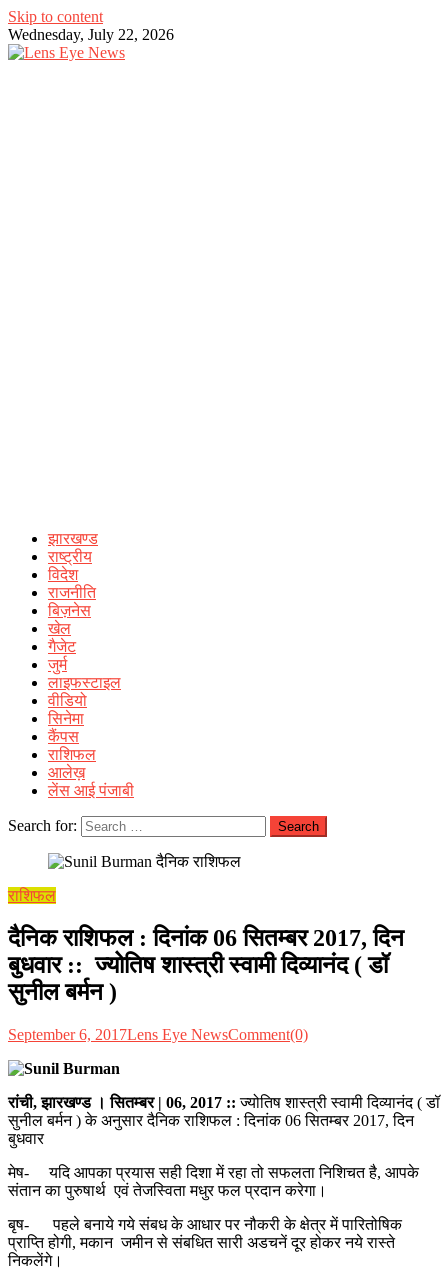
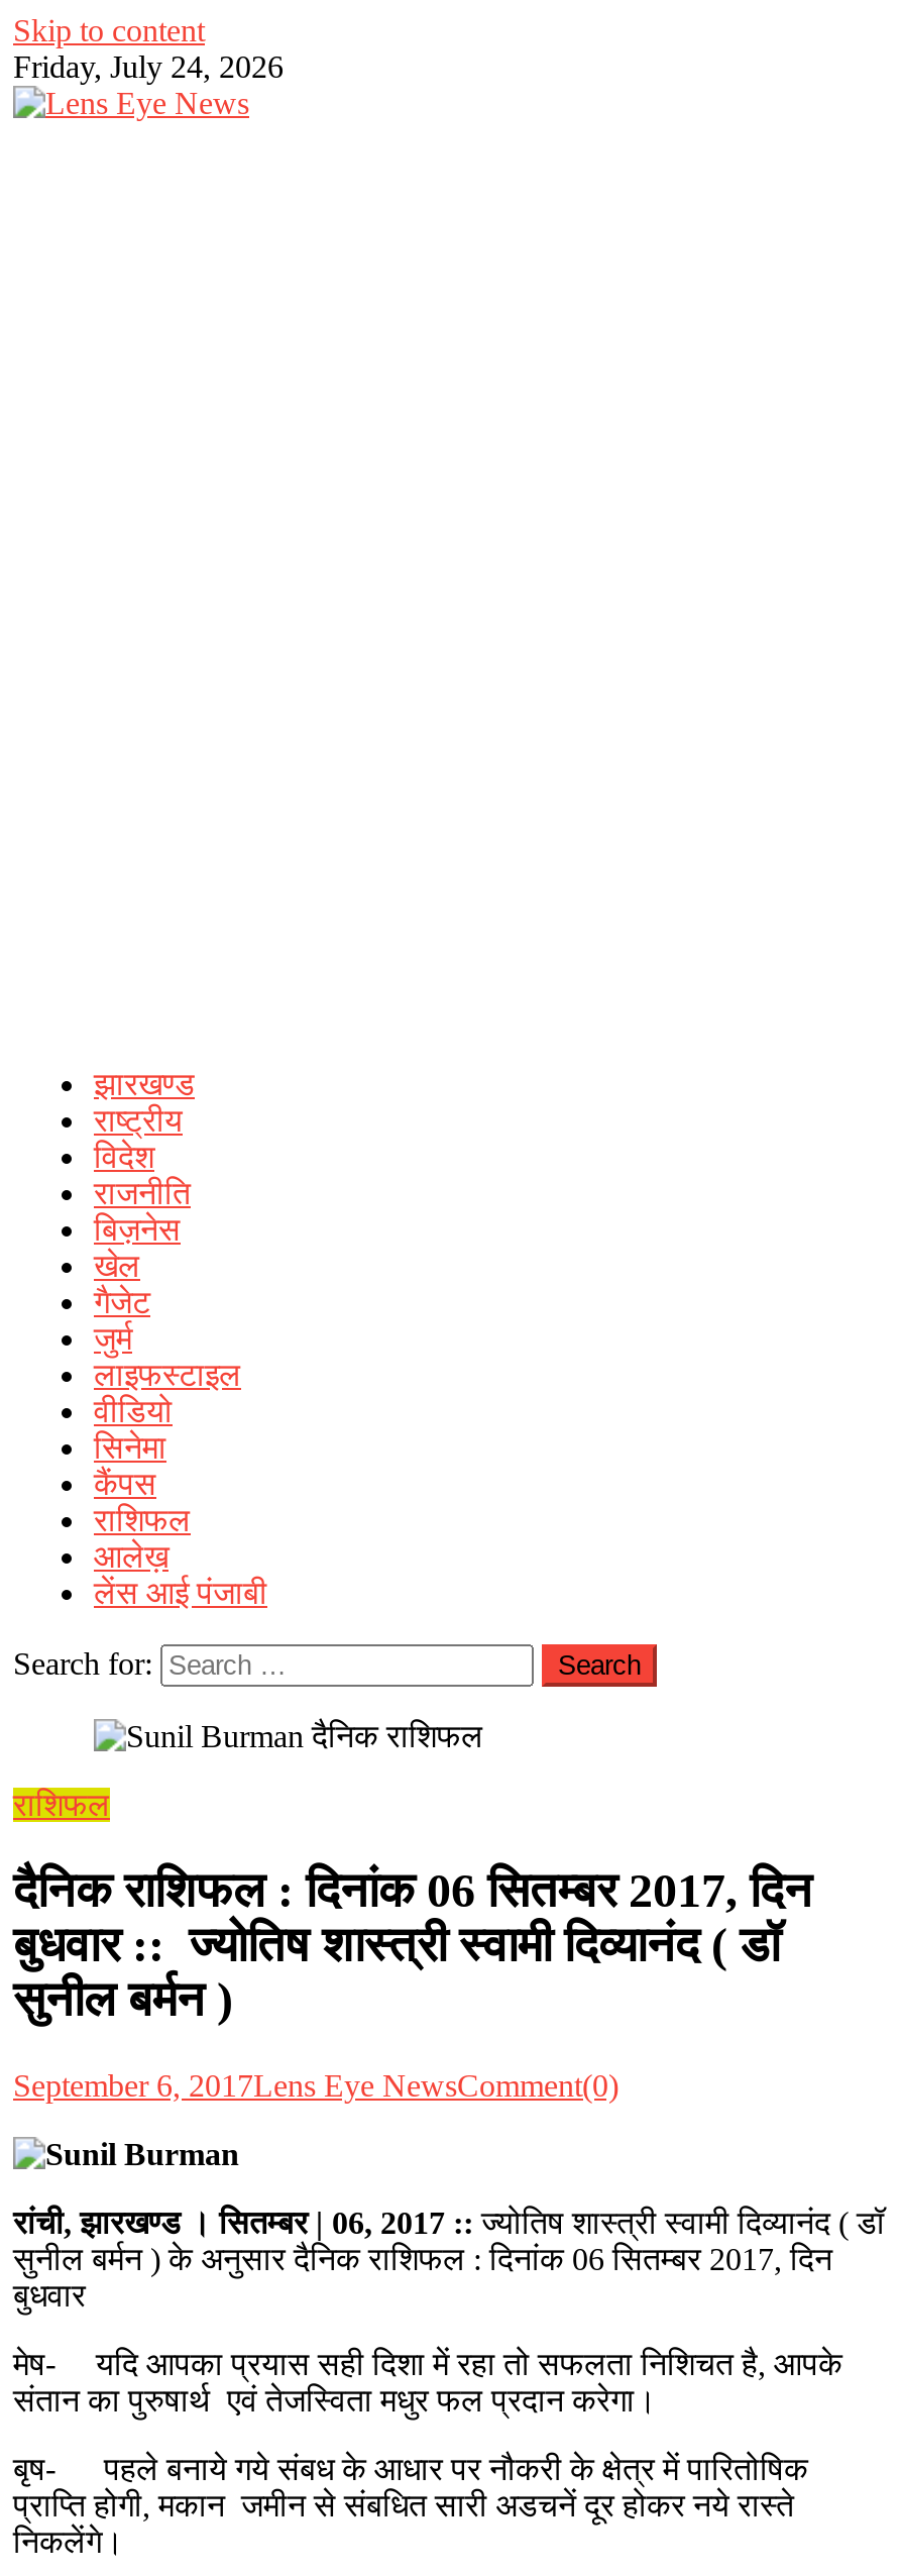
[8,26,174,43] Wednesday, July 22, 2026 -> [13,49,284,84] Friday, July 24, 2026

